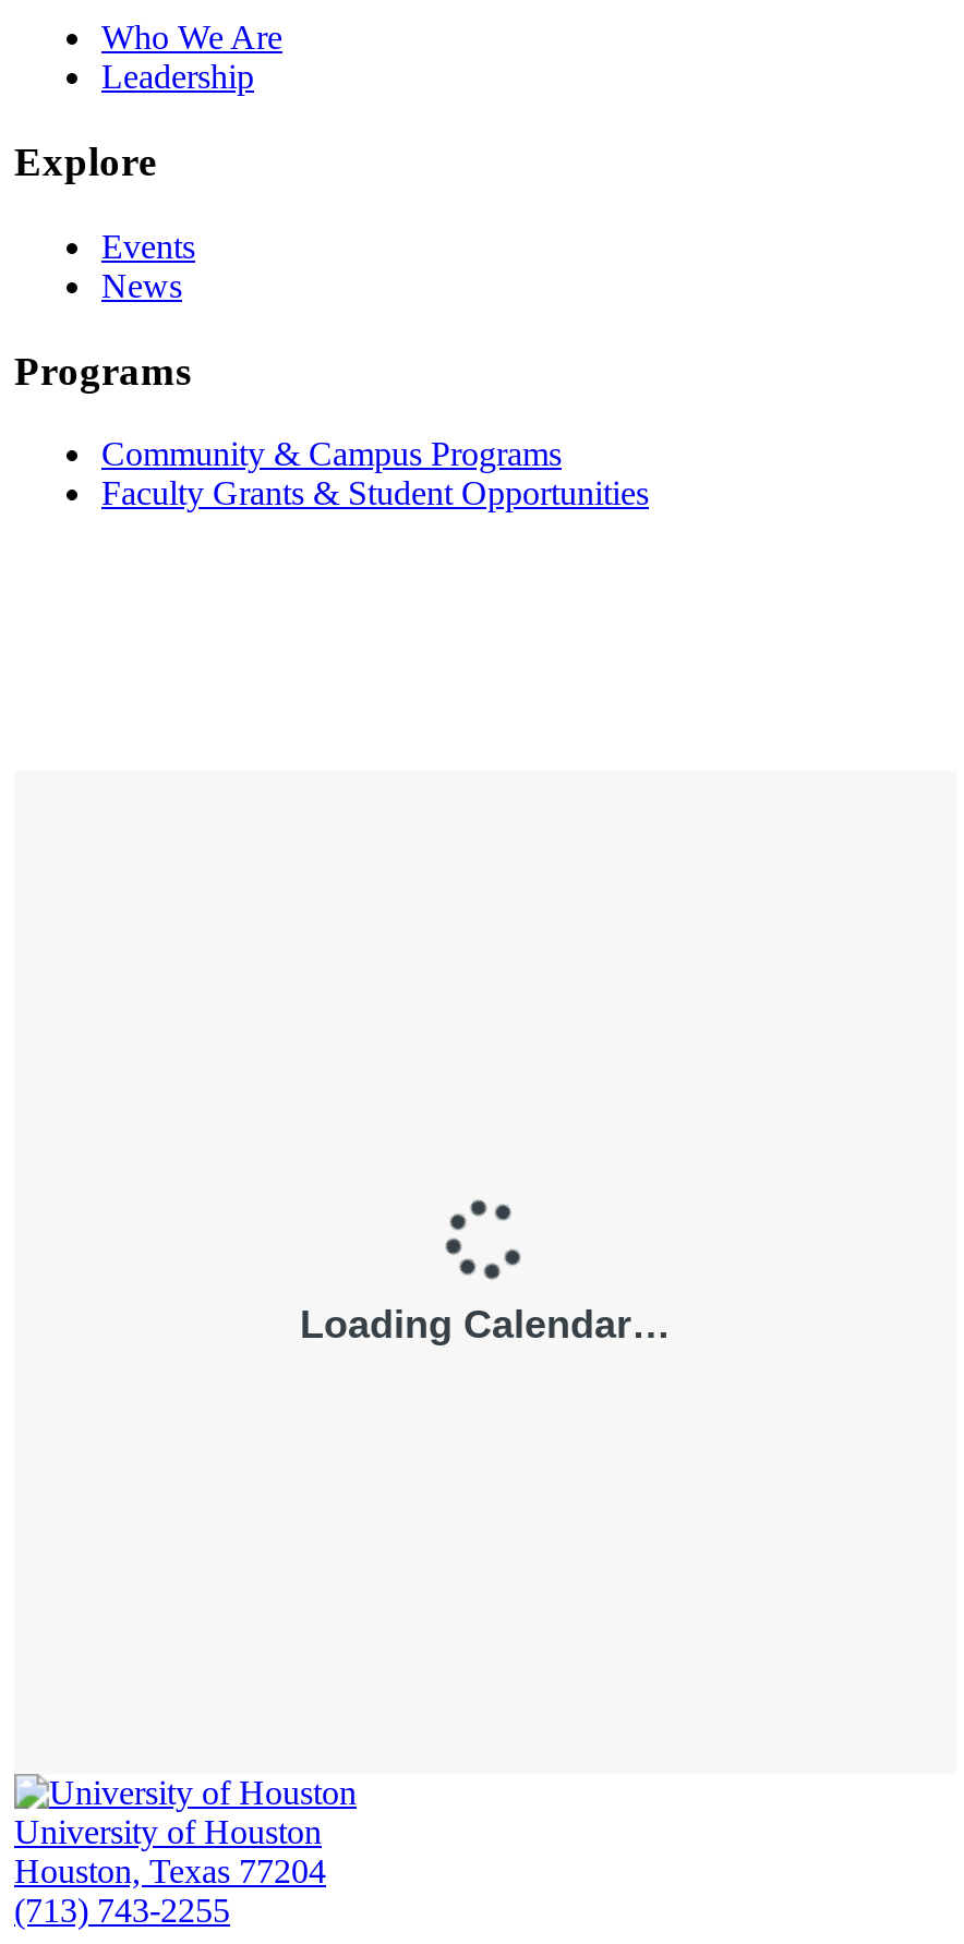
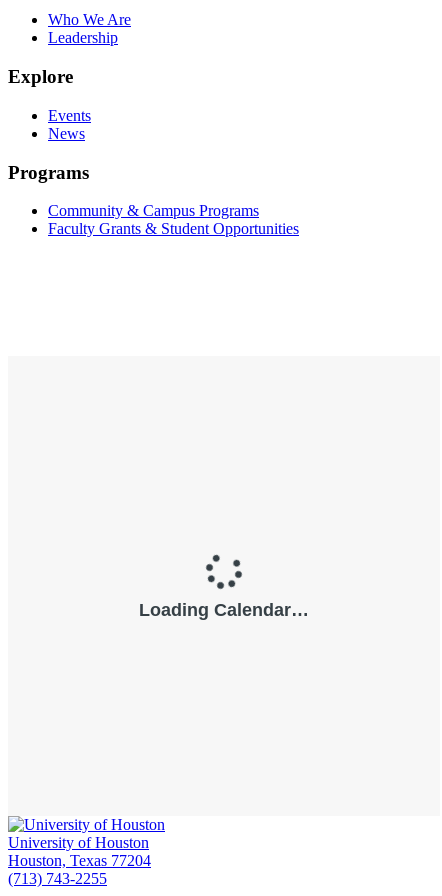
[444,1198,525,1281] [image] -> [205,553,243,590] [image]

